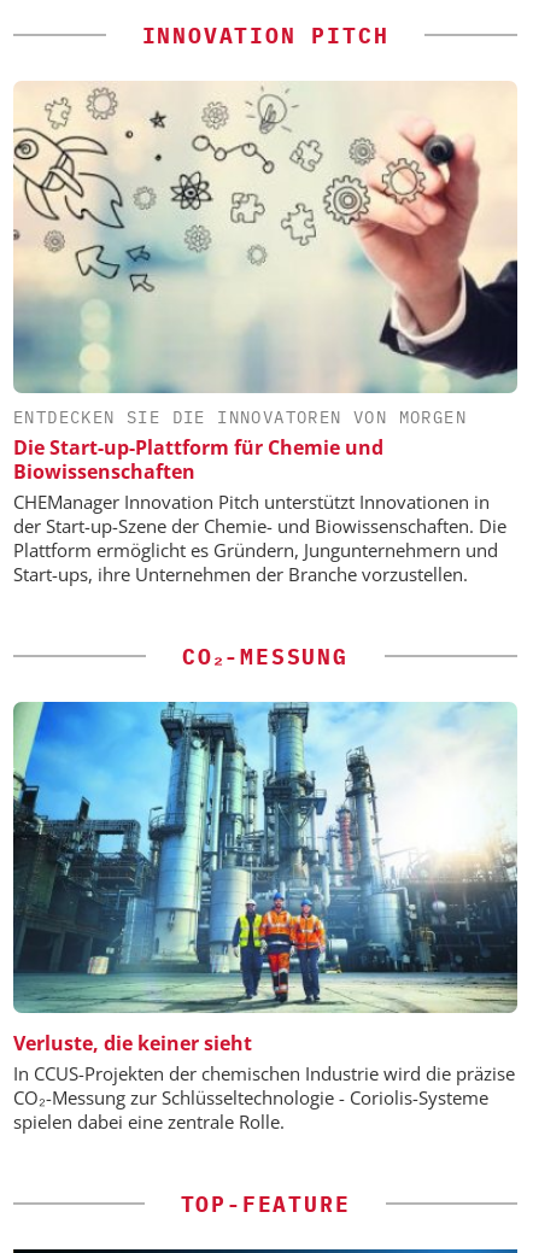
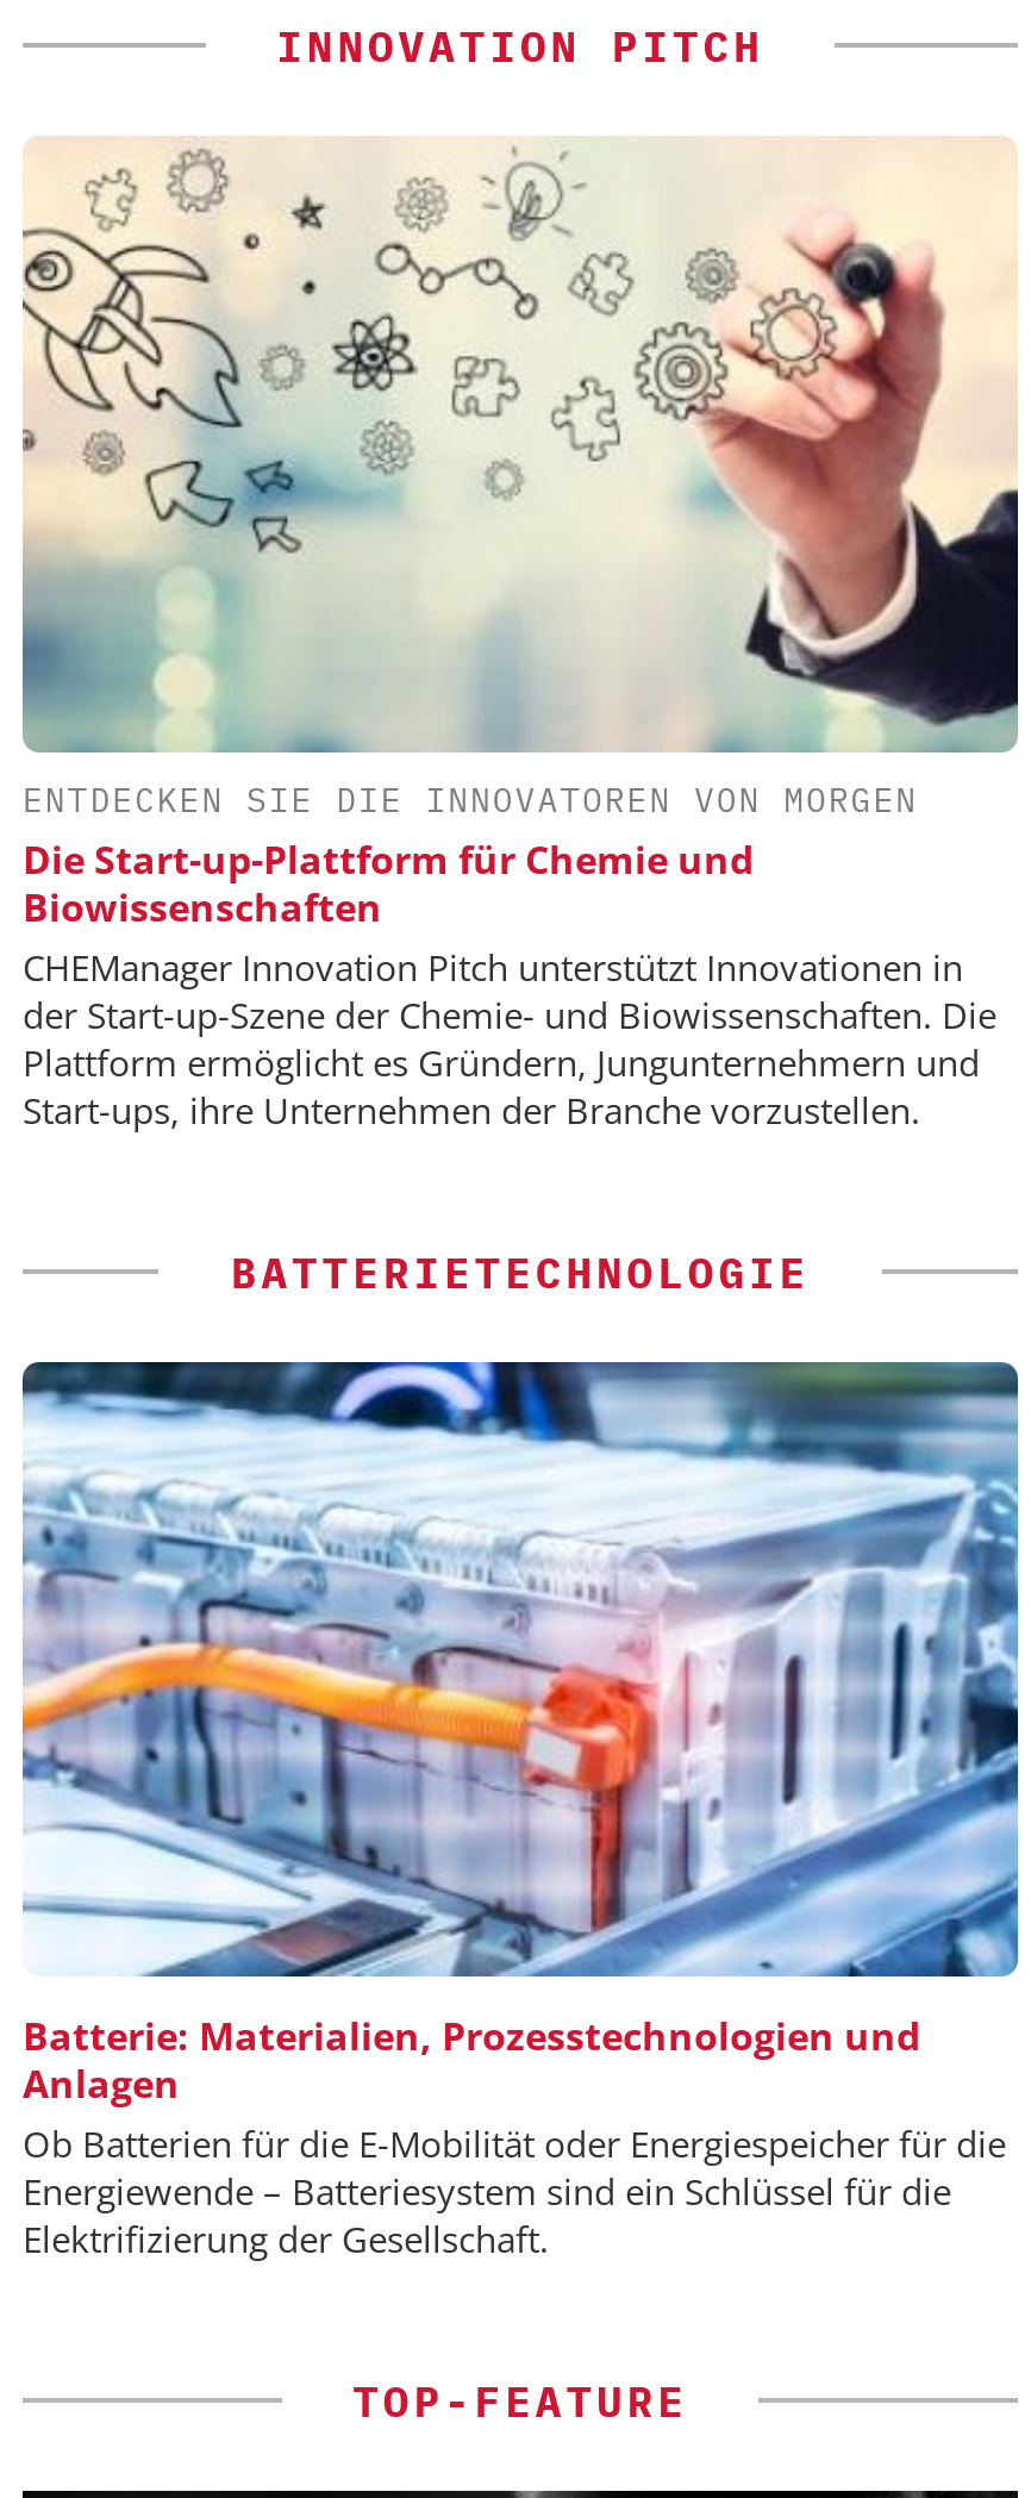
[182,642,348,670] CO₂-MESSUNG -> [231,1245,810,1299] BATTERIETECHNOLOGIE
[12,701,519,1134] [image] | Verluste, die keiner sieht | In CCUS-Projekten der chemischen Industrie wird die präzise | CO₂-Messung zur Schlüsseltechnologie - Coriolis-Systeme | spielen dabei eine zentrale Rolle. -> [20,1360,1020,2263] [image] | Batterie: Materialien, Prozesstechnologien und | Anlagen | Ob Batterien für die E-Mobilität oder Energiespeicher für die | Energiewende – Batteriesystem sind ein Schlüssel für die | Elektrifizierung der Gesellschaft.

